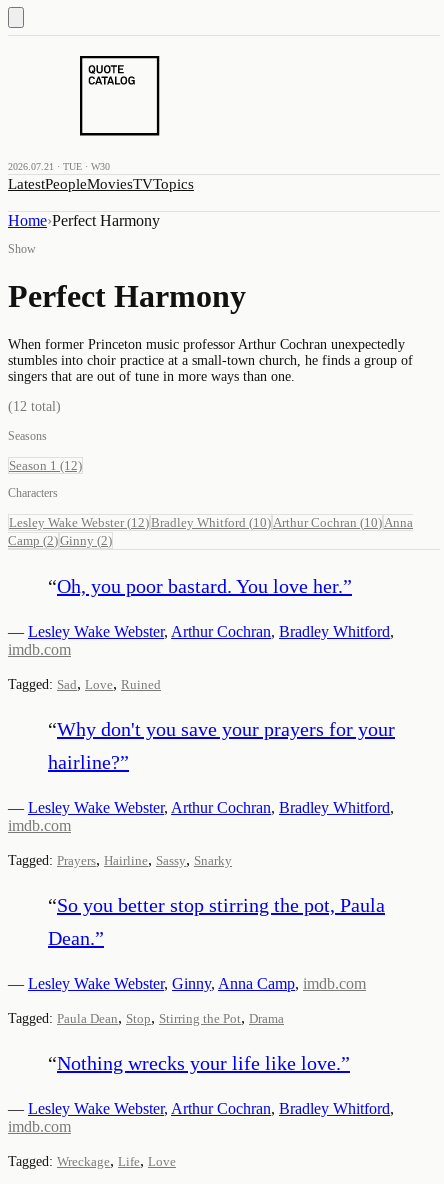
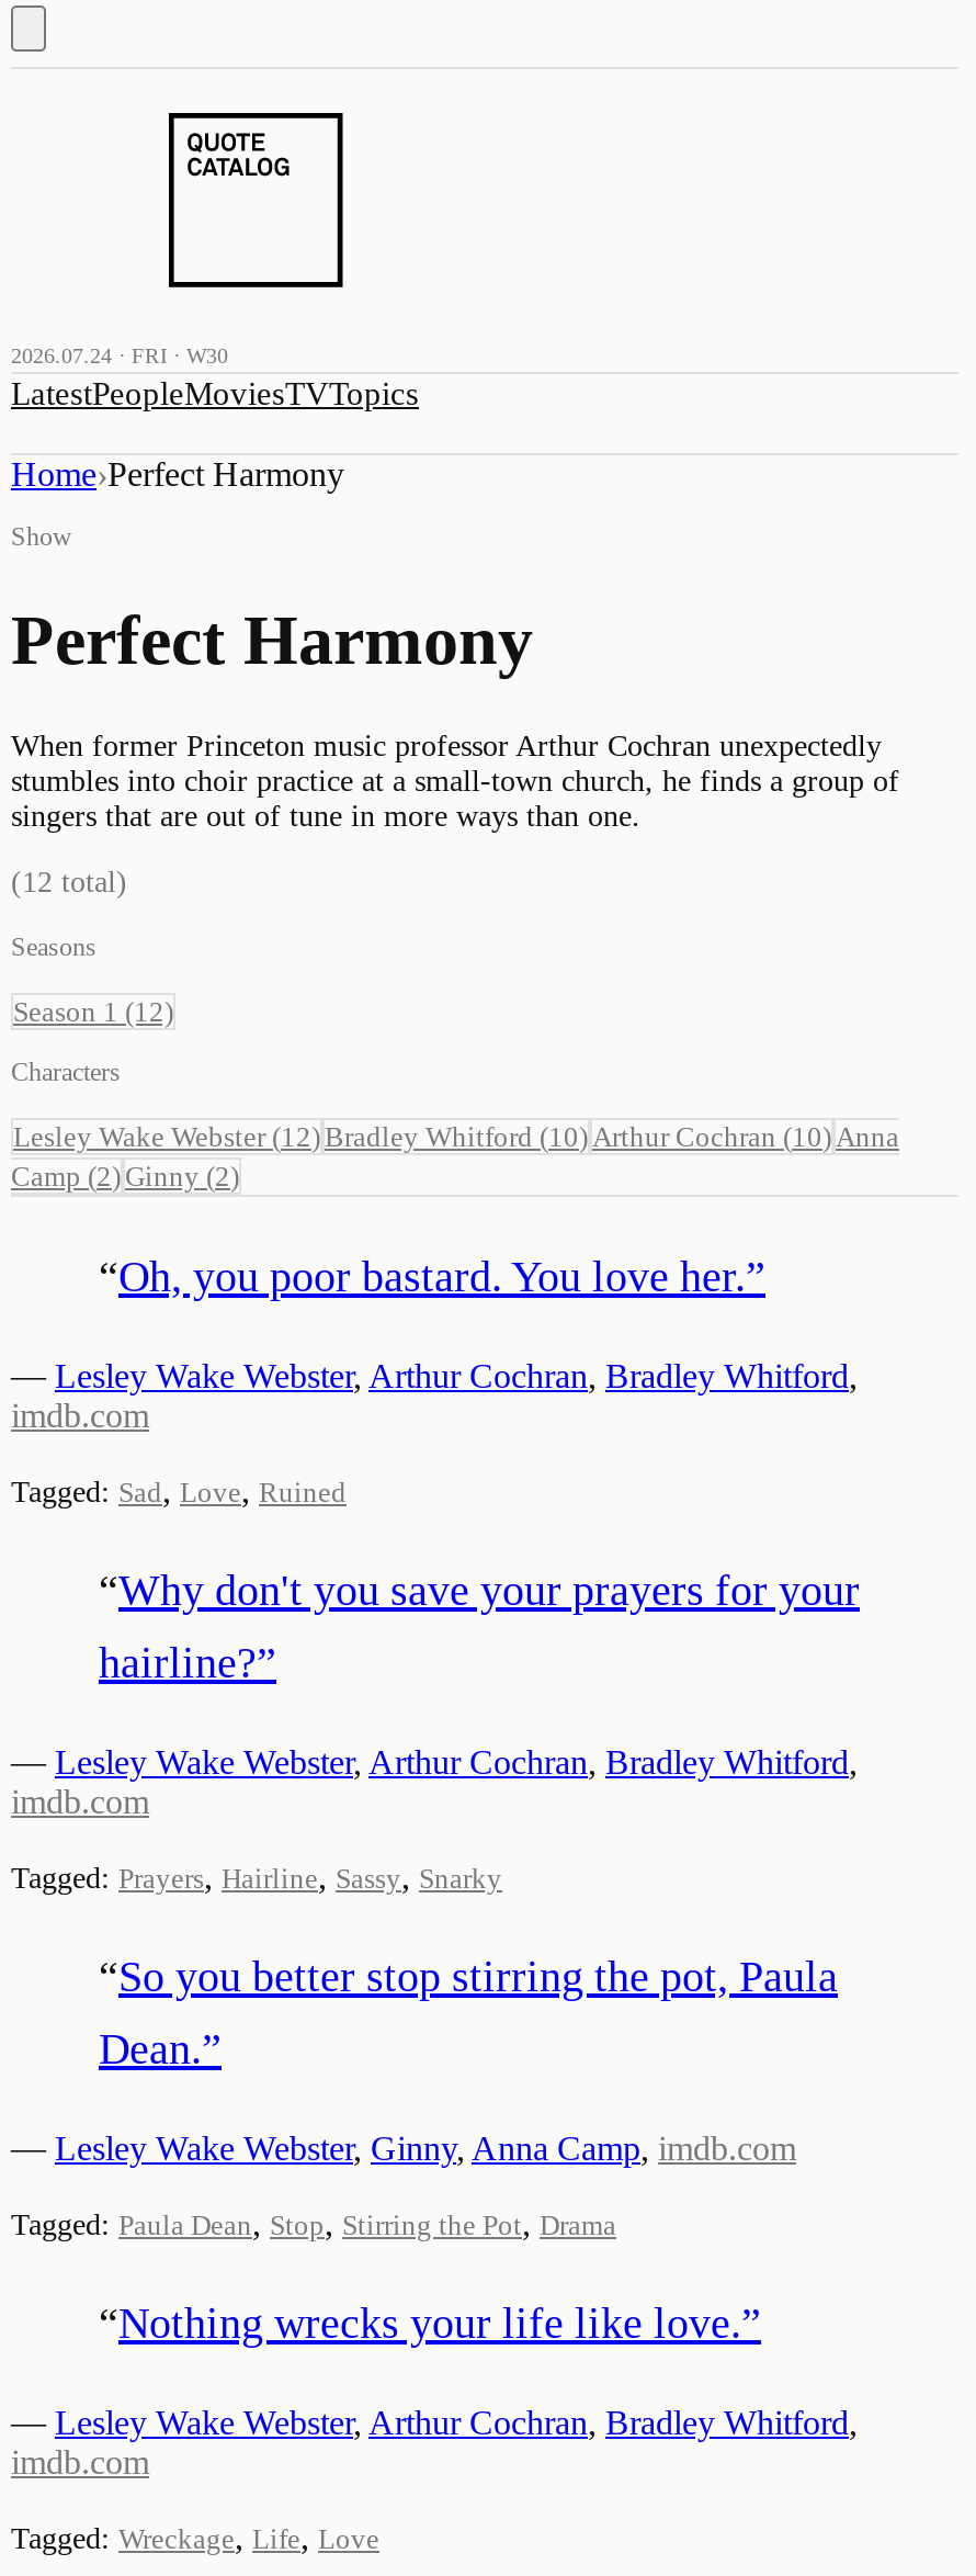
[8,161,110,172] 2026.07.21 · TUE · W30 -> [11,343,228,368] 2026.07.24 · FRI · W30

